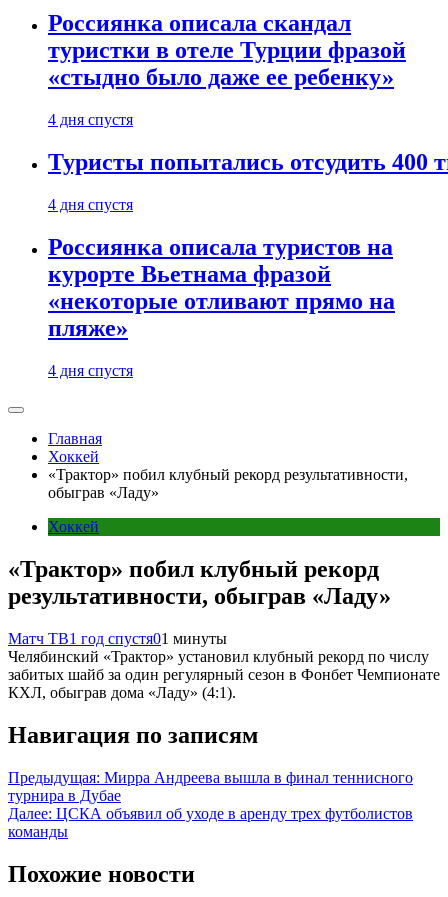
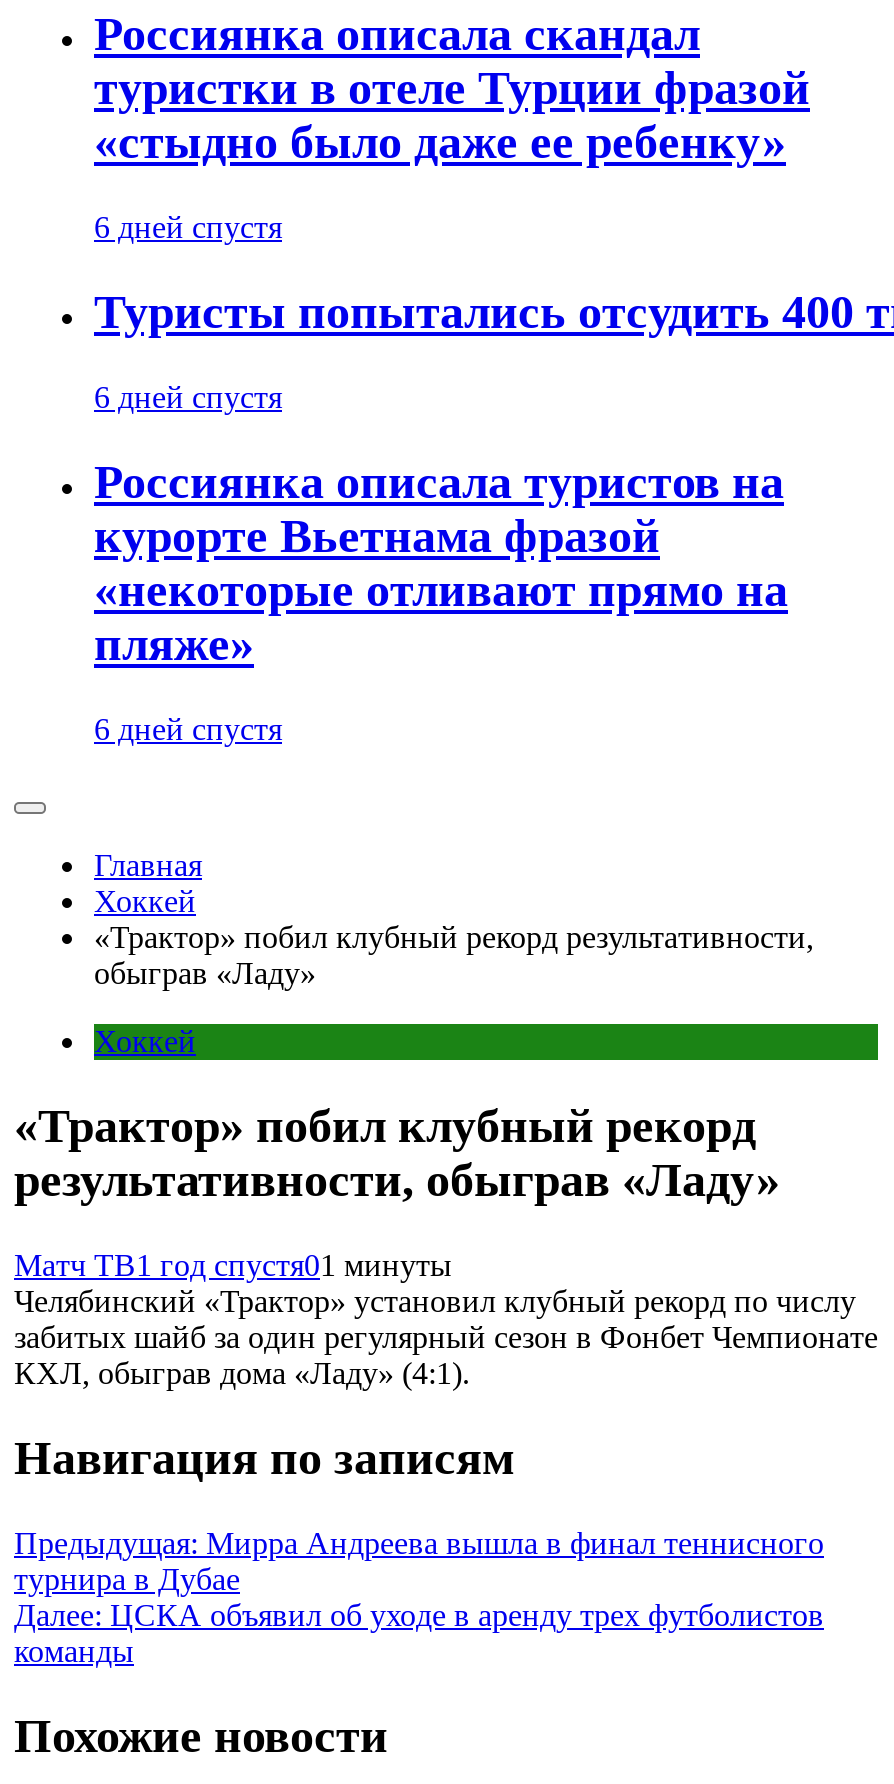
[48,111,133,128] 4 дня спустя -> [94,211,282,245] 6 дней спустя
[48,196,133,213] 4 дня спустя -> [94,380,282,414] 6 дней спустя
[48,362,133,379] 4 дня спустя -> [94,712,282,746] 6 дней спустя

